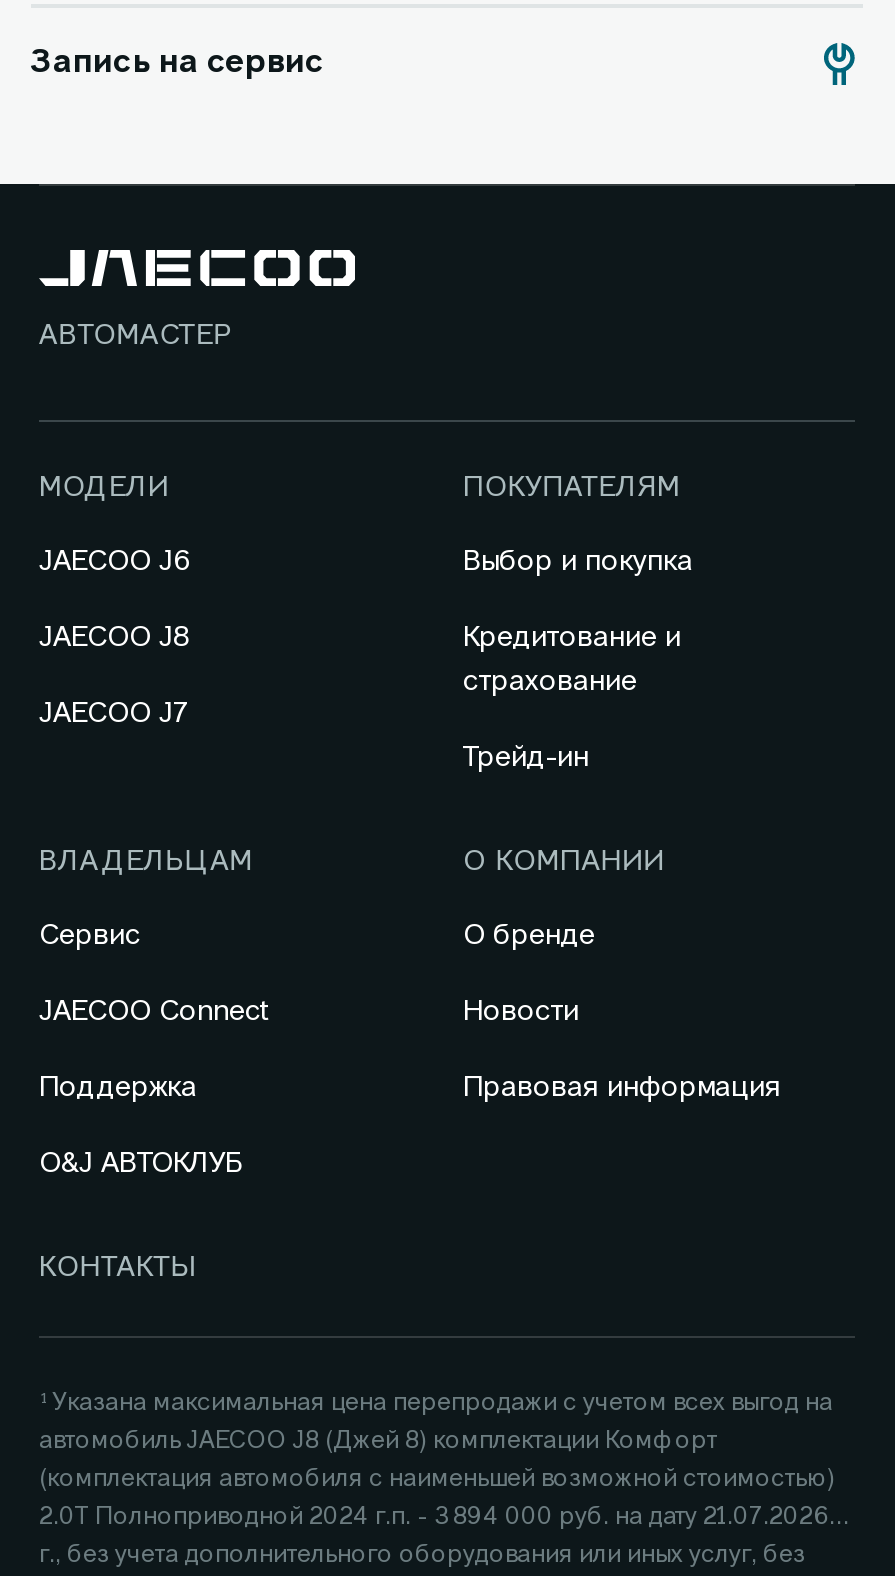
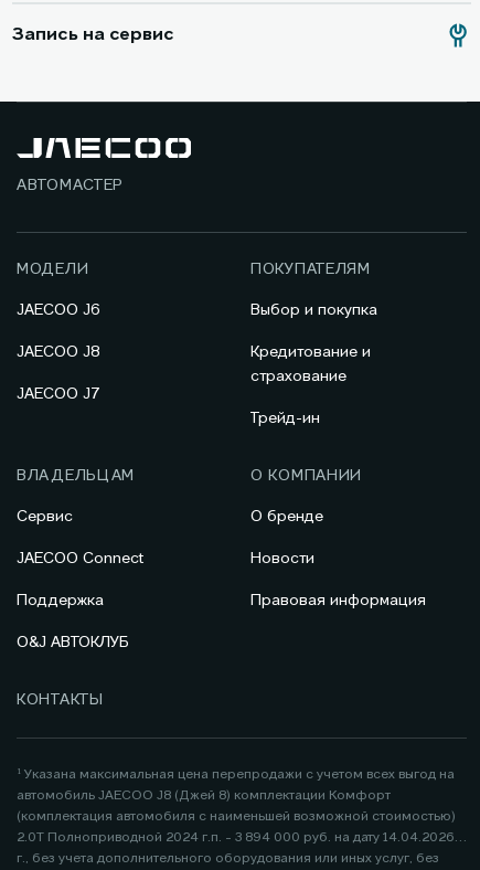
[39,1506,829,1530] 2.0Т Полноприводной 2024 г.п. - 3 894 000 руб. на дату 21.07.2026 -> [17,831,455,845] 2.0Т Полноприводной 2024 г.п. - 3 894 000 руб. на дату 14.04.2026

